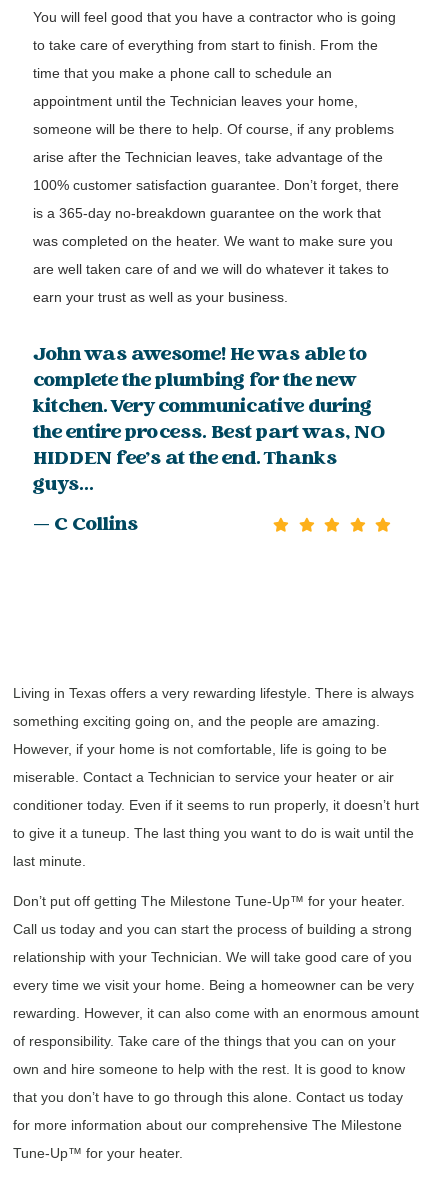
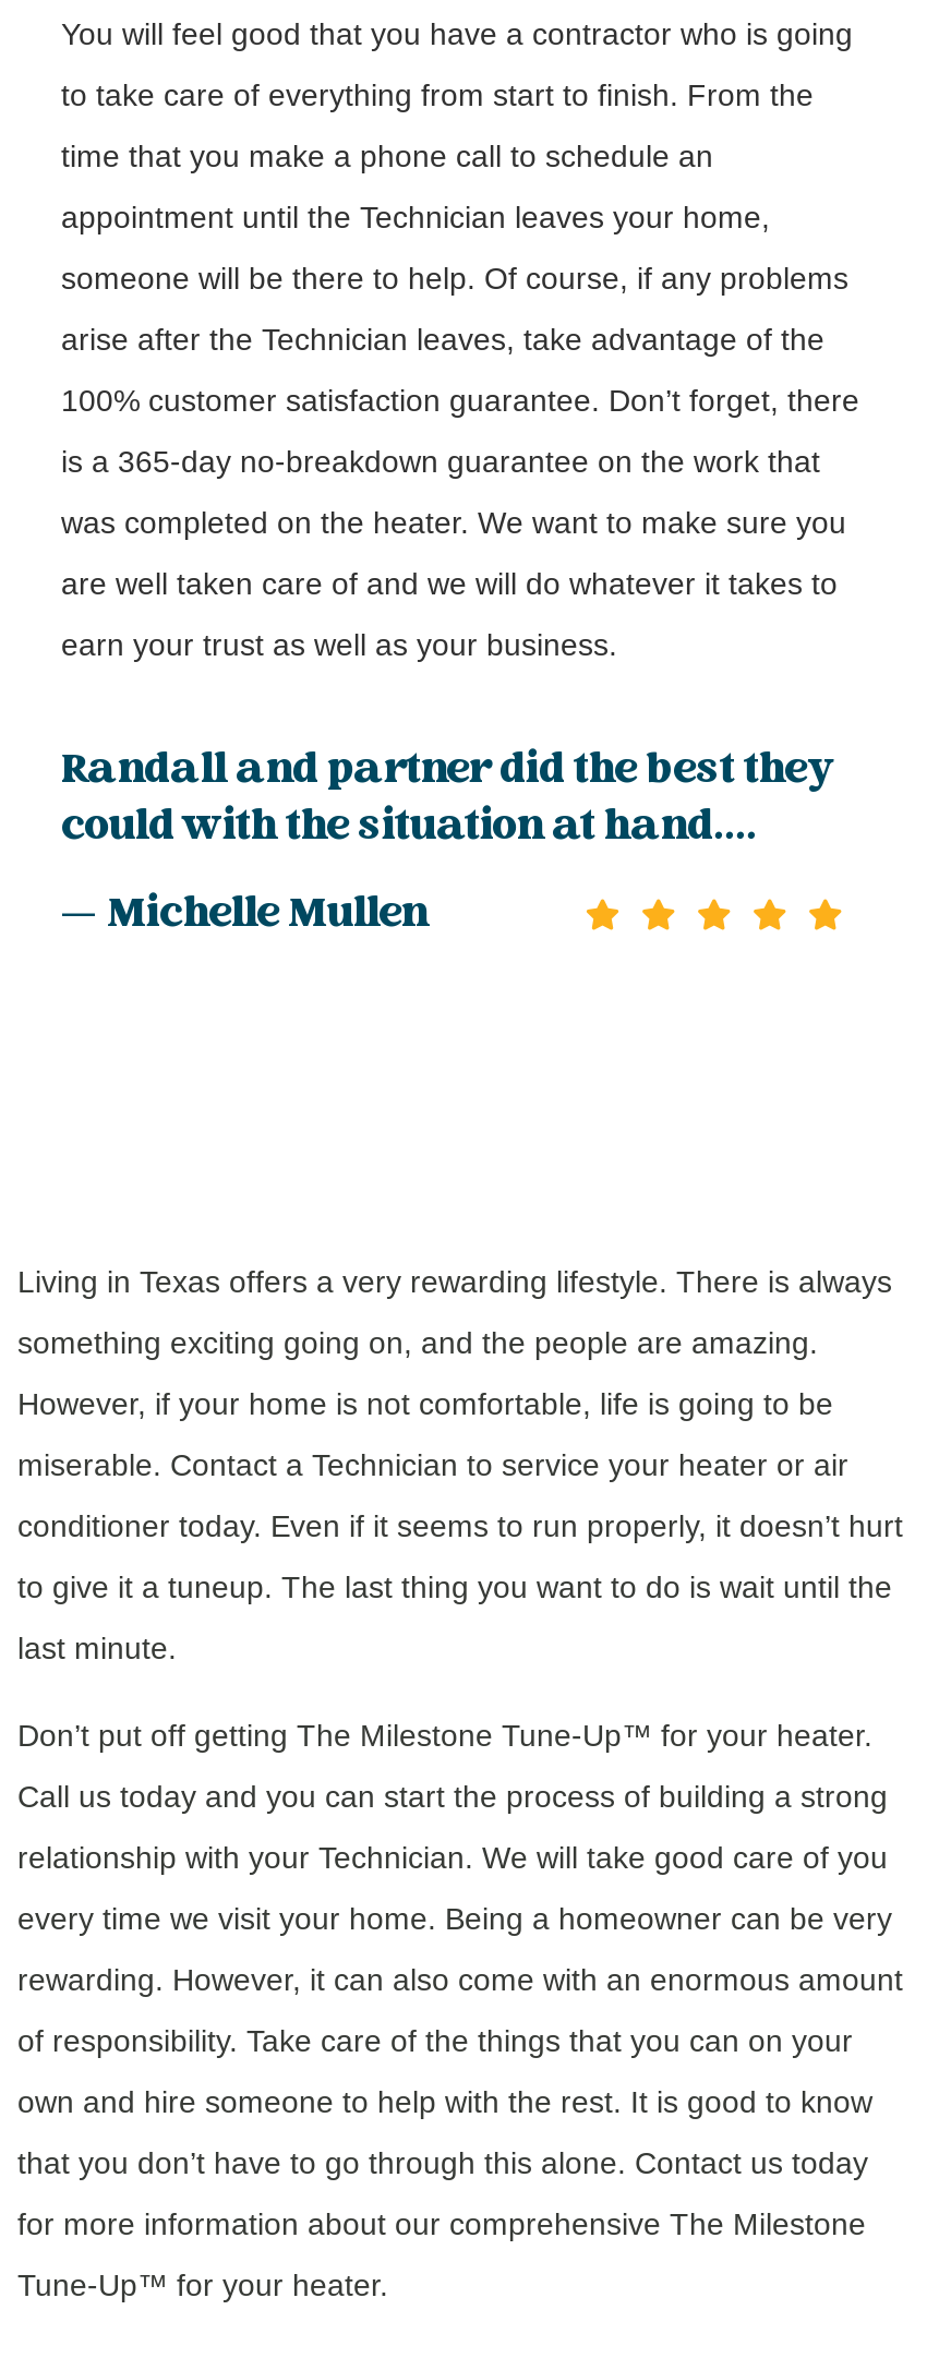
[33,340,385,541] John was awesome! He was able to | complete the plumbing for the new | kitchen. Very communicative during | the entire process. Best part was, NO | HIDDEN fee's at the end. Thanks | guys... | — C Collins -> [61,739,831,950] Randall and partner did the best they | could with the situation at hand.... | — Michelle Mullen

